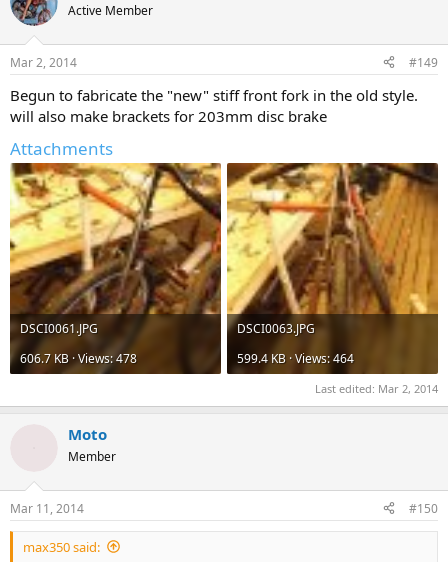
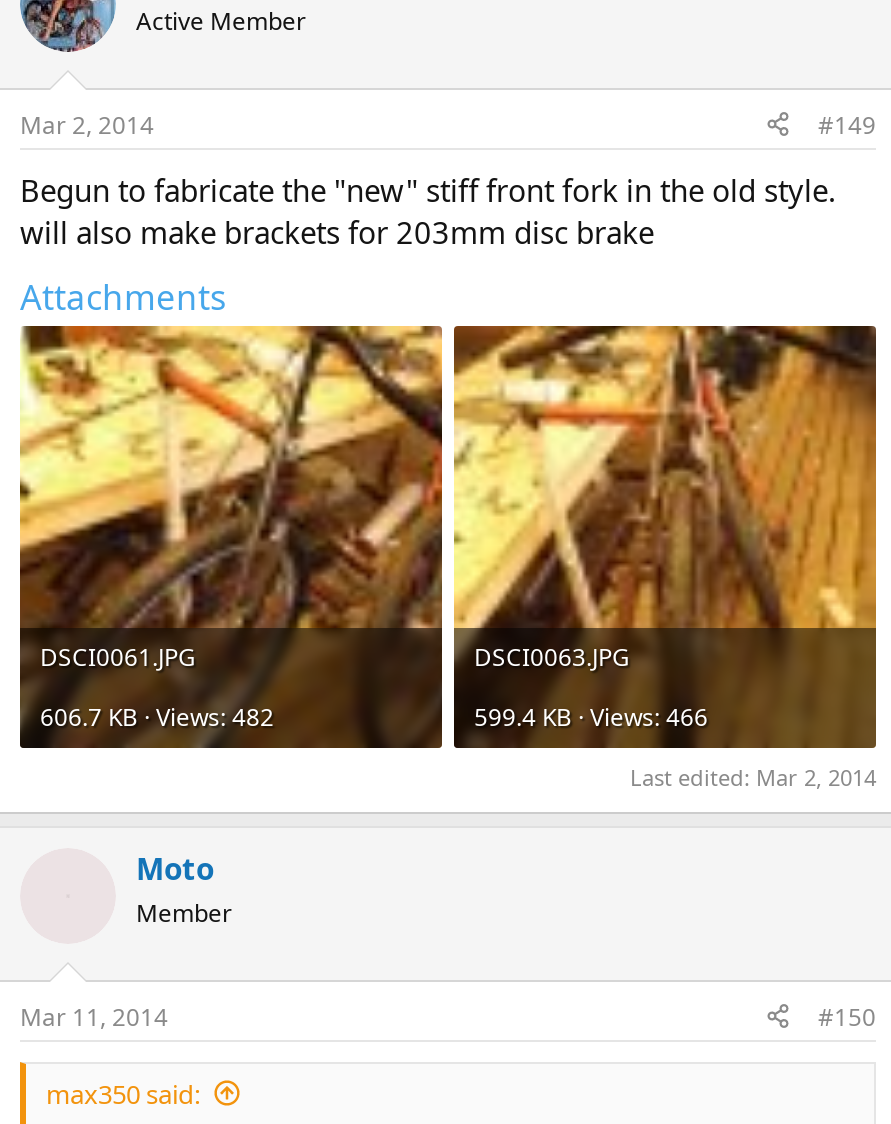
[20,350,137,367] 606.7 KB · Views: 478 -> [40,700,274,734] 606.7 KB · Views: 482
[237,350,354,367] 599.4 KB · Views: 464 -> [474,700,708,734] 599.4 KB · Views: 466

